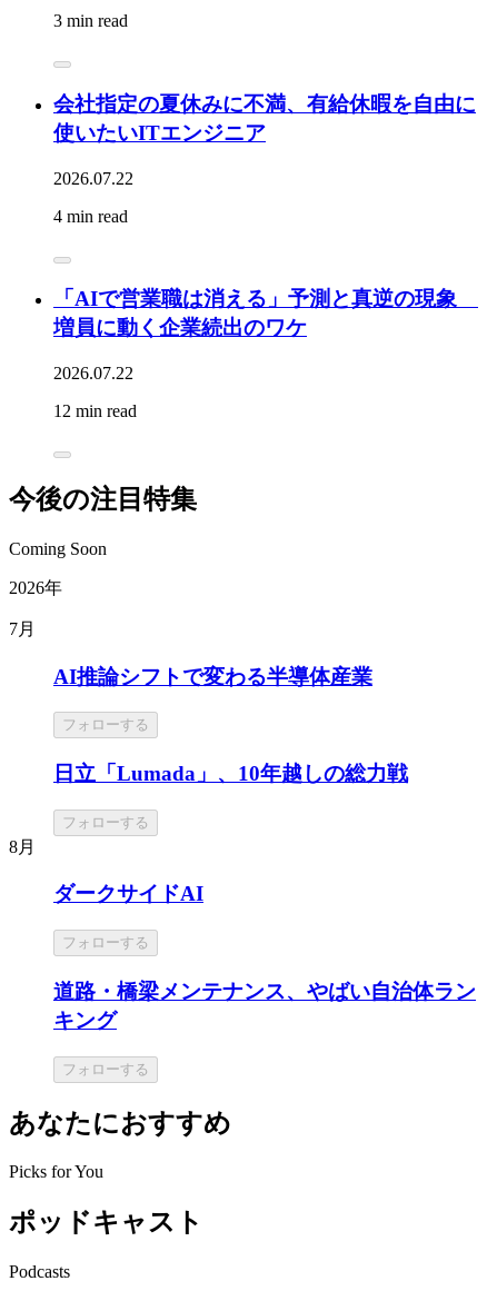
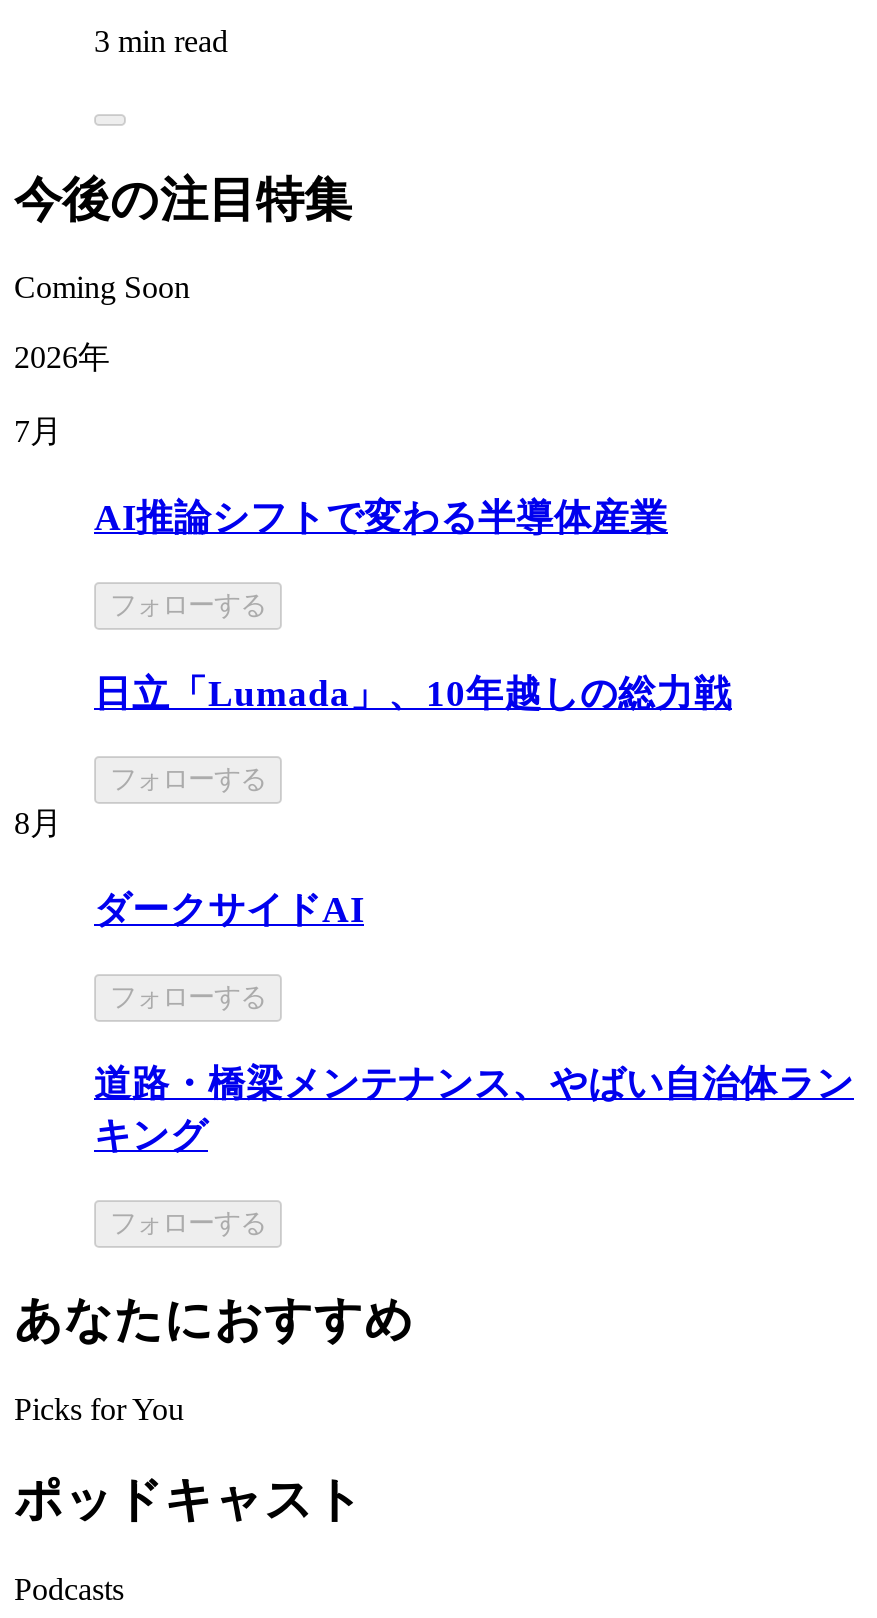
[53,92,476,225] 会社指定の夏休みに不満、有給休暇を自由に | 使いたいITエンジニア | 2026.07.22 | 4 min read -> none
[53,287,478,420] 「AIで営業職は消える」予測と真逆の現象 | 増員に動く企業続出のワケ | 2026.07.22 | 12 min read -> none

